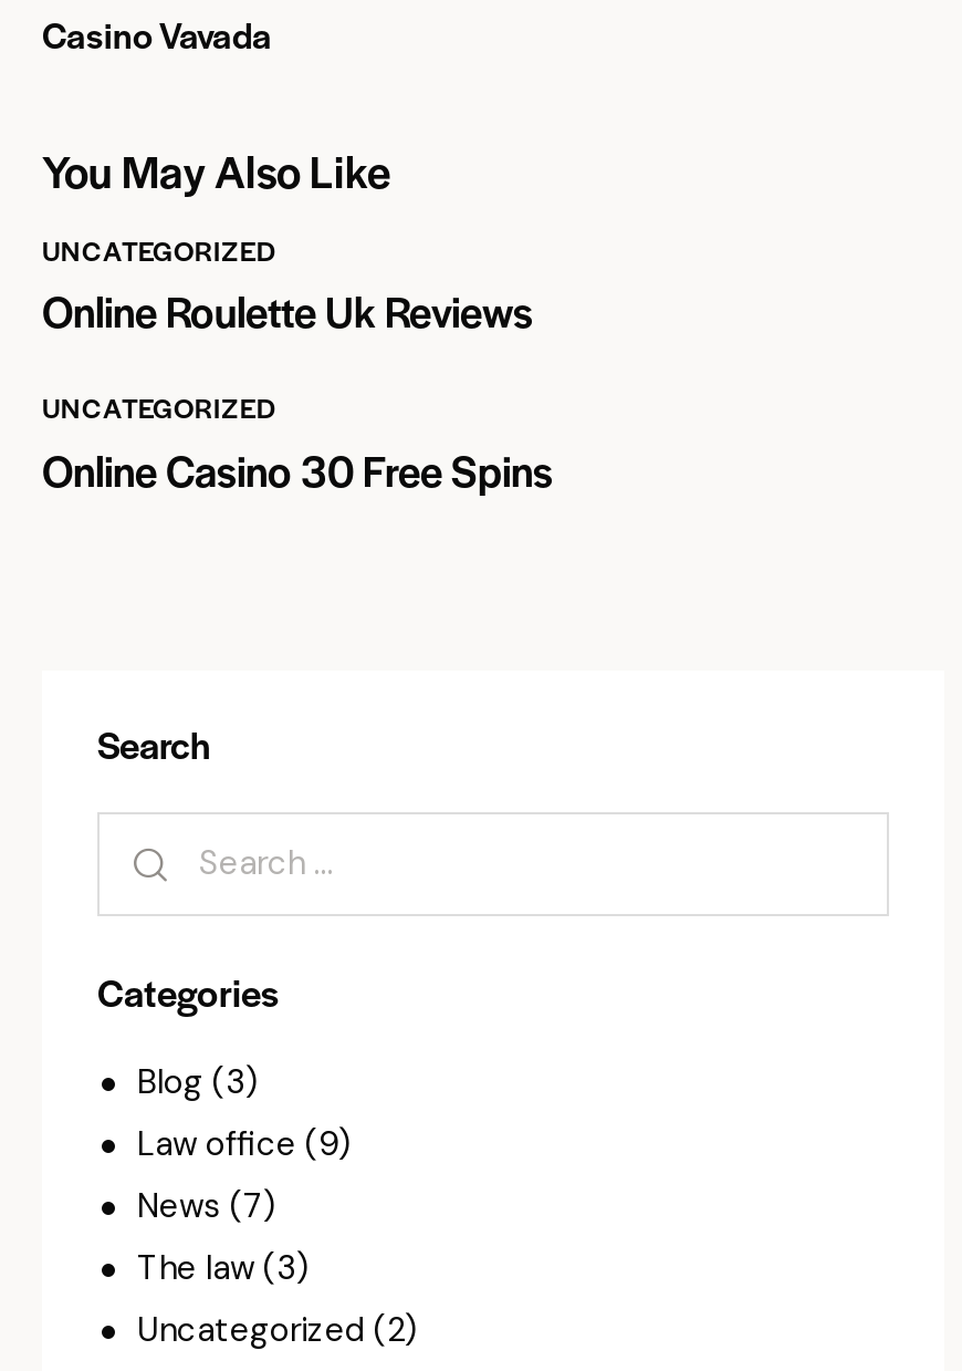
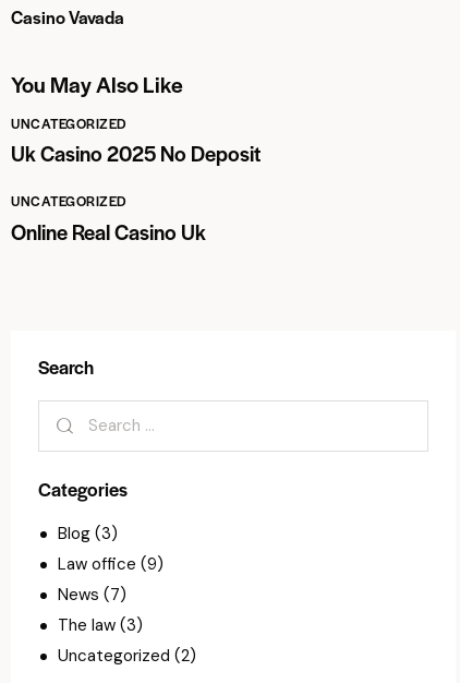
[42,281,533,341] Online Roulette Uk Reviews -> [11,139,261,168] Uk Casino 2025 No Deposit
[42,439,553,499] Online Casino 30 Free Spins -> [11,217,206,246] Online Real Casino Uk

